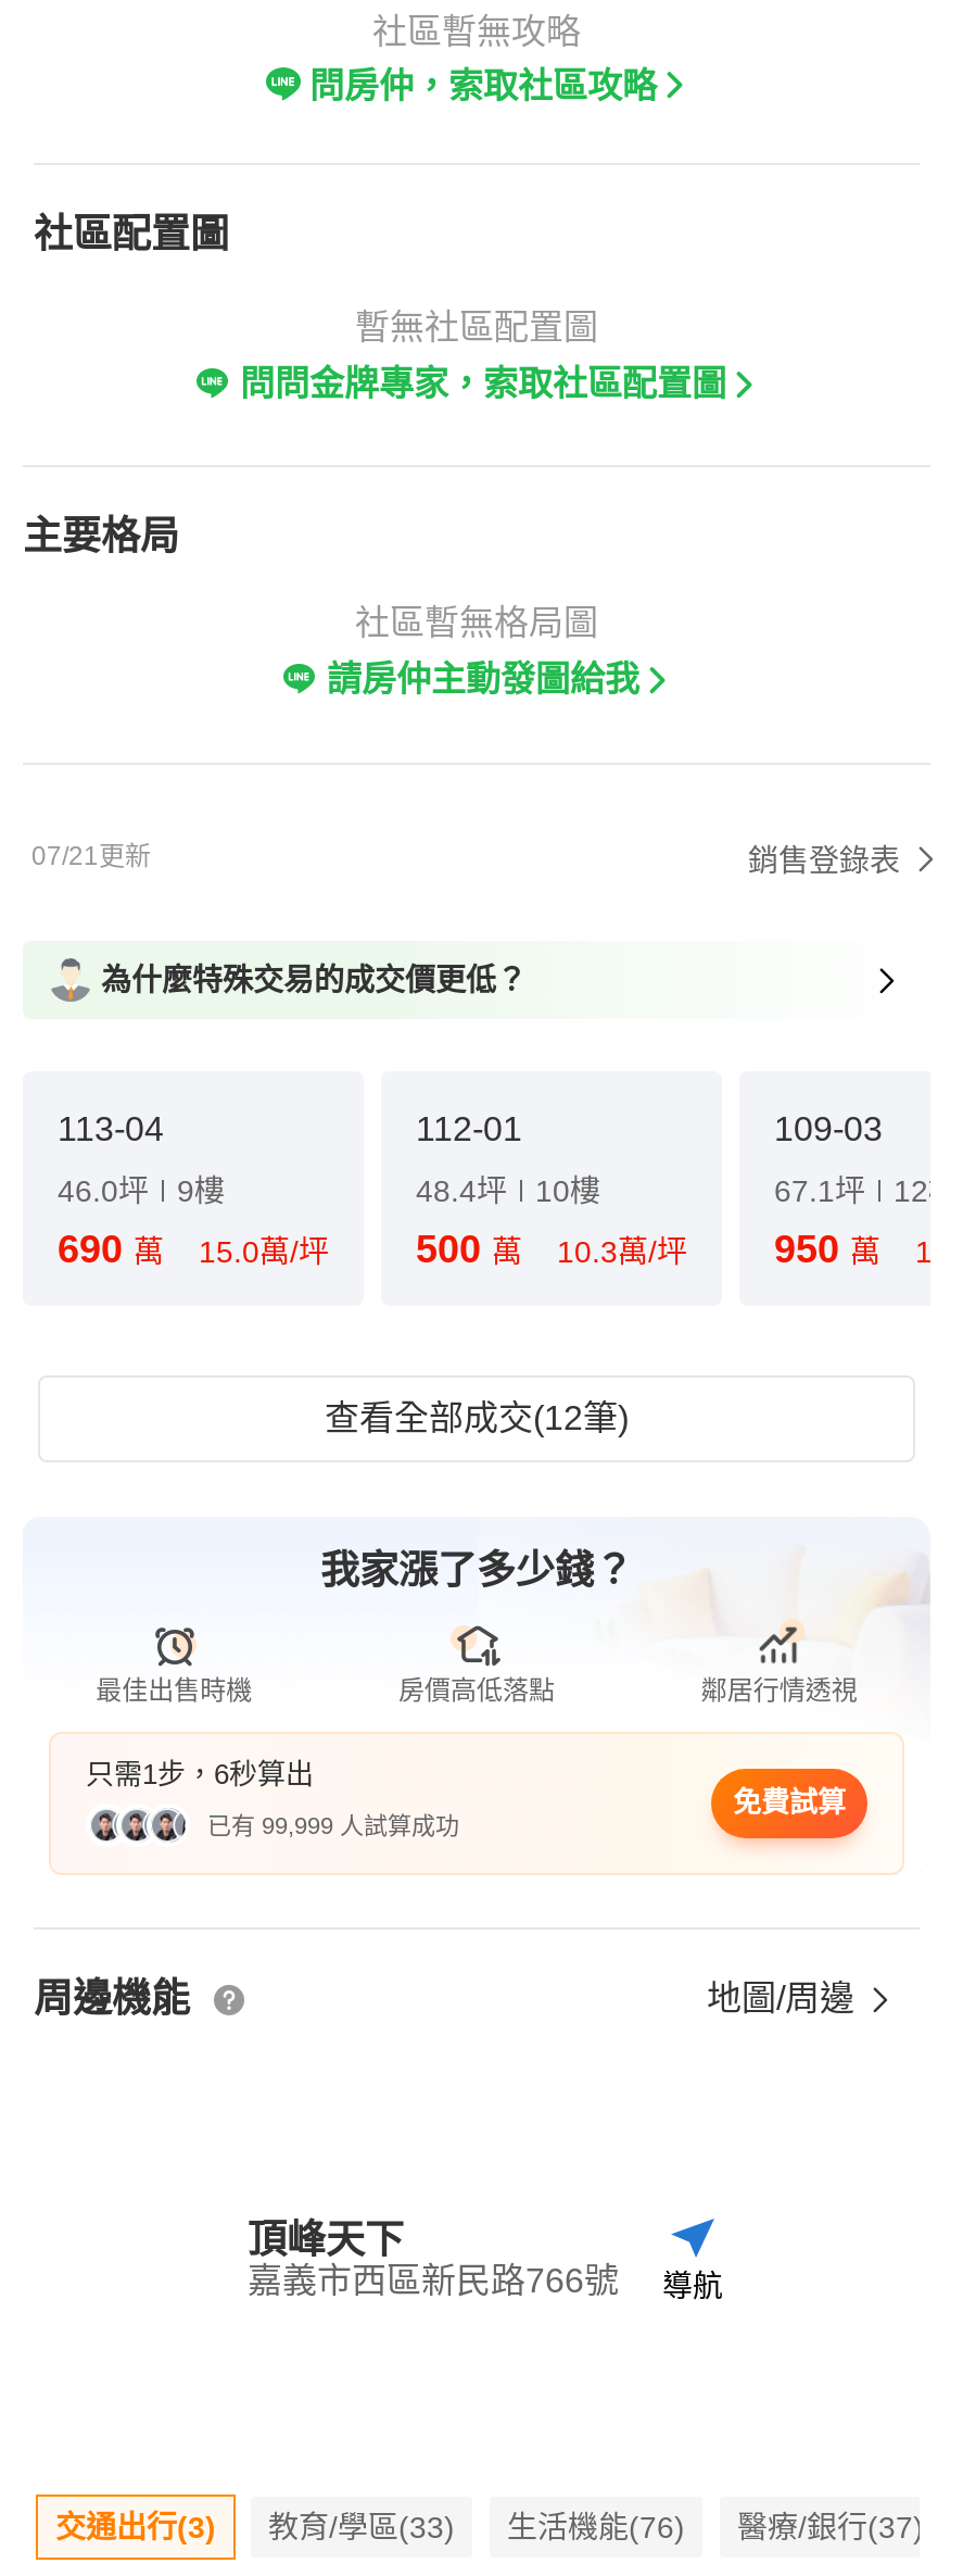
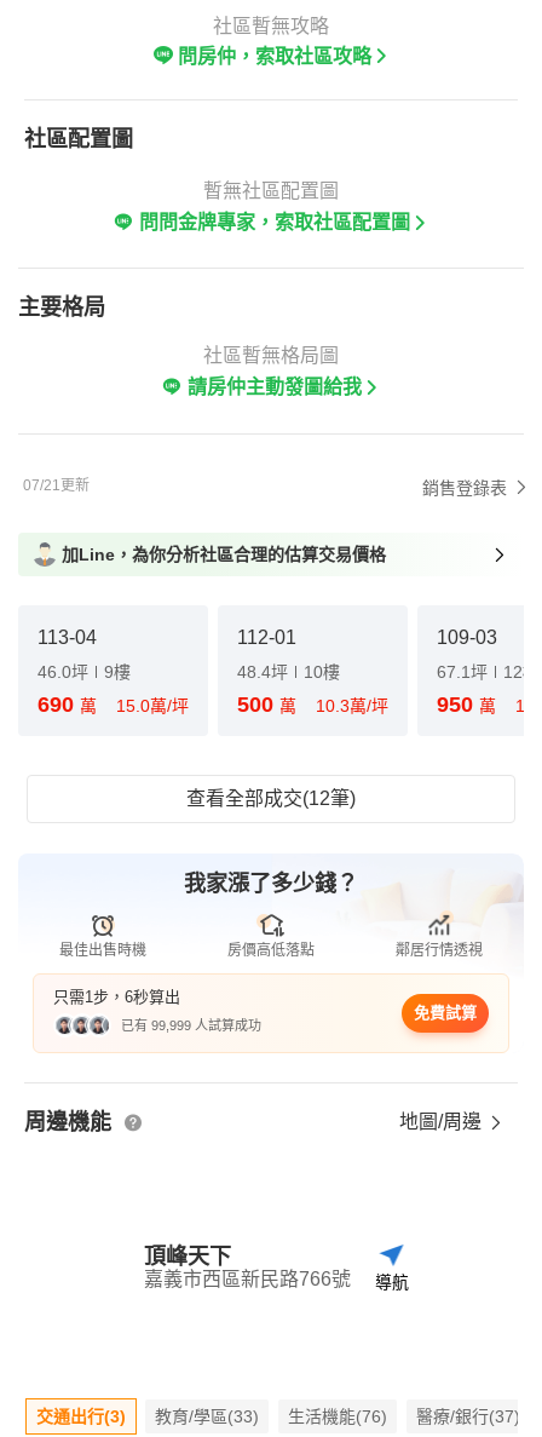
[101,963,527,997] 為什麼特殊交易的成交價更低？ -> [62,545,386,564] 加Line，為你分析社區合理的估算交易價格

